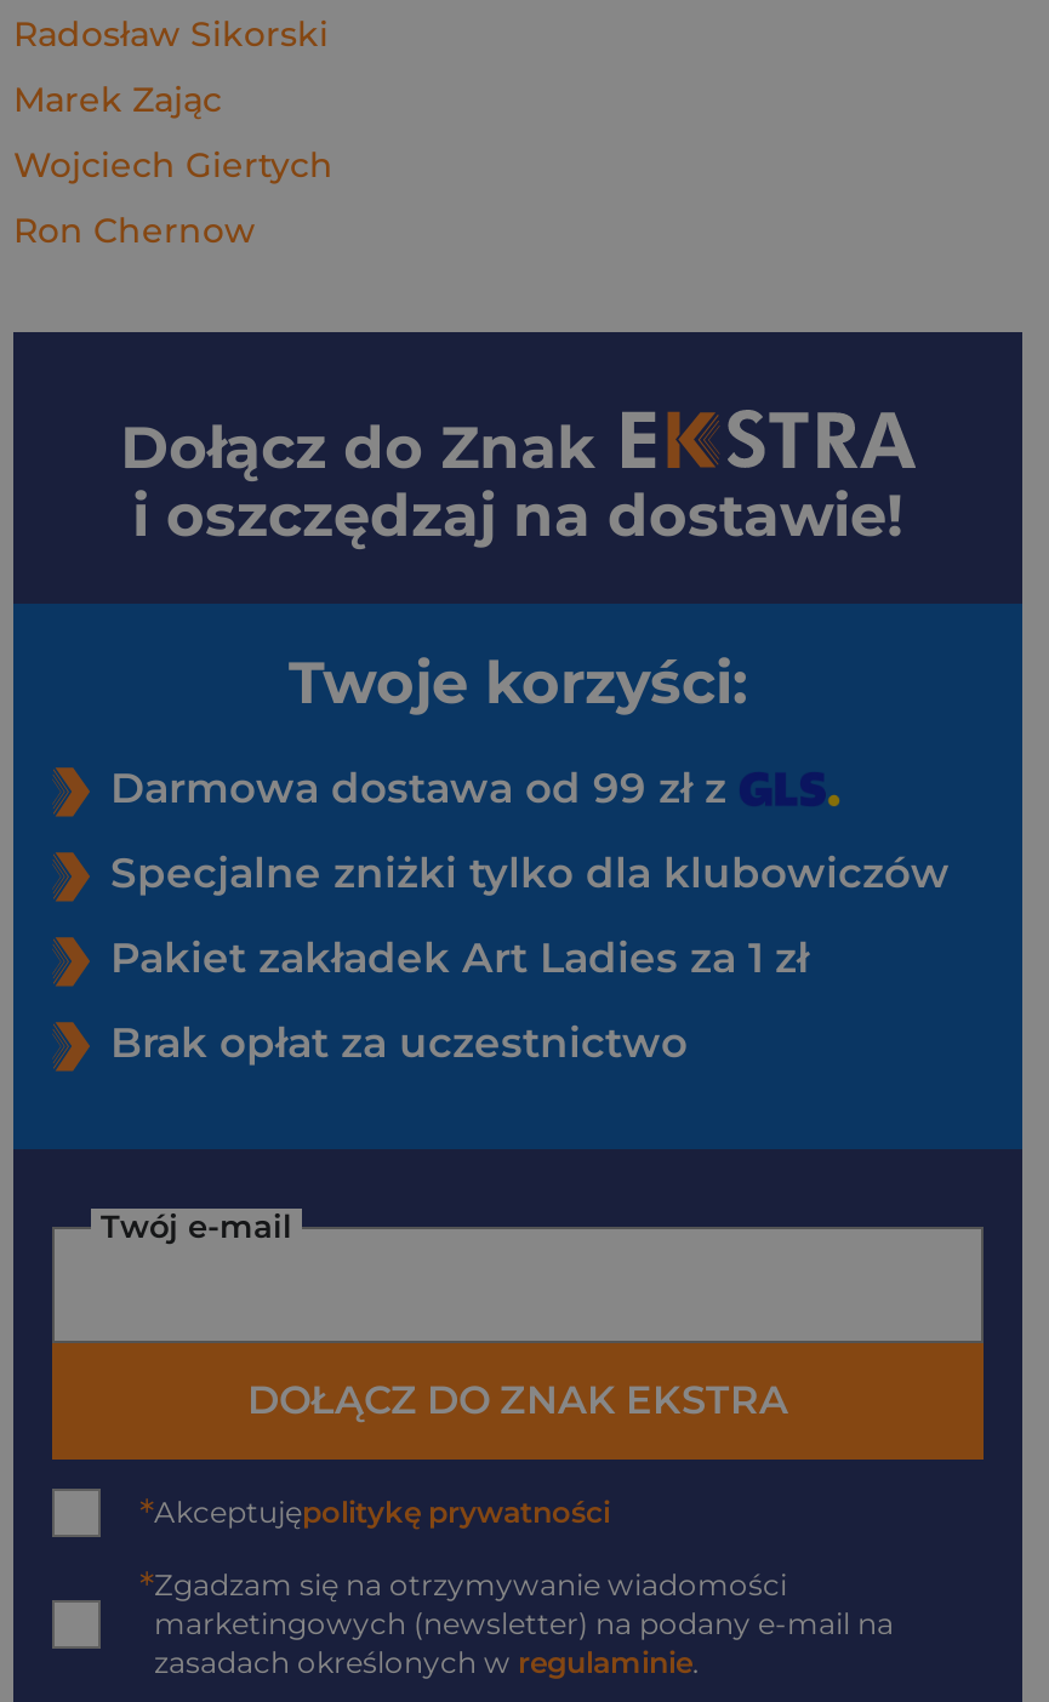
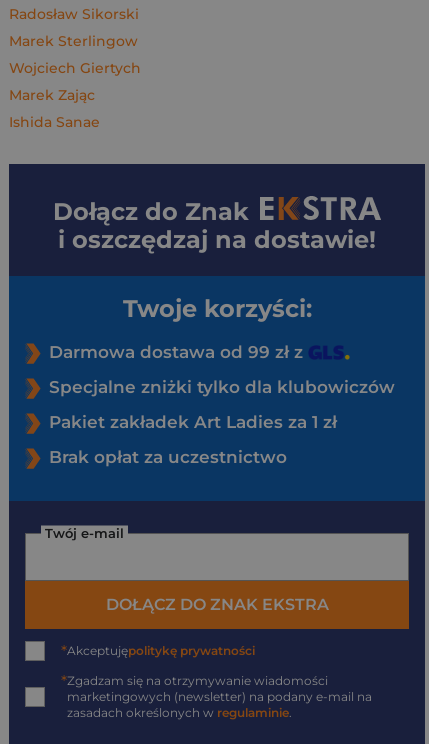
[13,78,222,121] Marek Zając -> [9,32,138,50] Marek Sterlingow
[13,209,256,252] Ron Chernow -> [9,86,100,131] Marek Zając | Ishida Sanae

